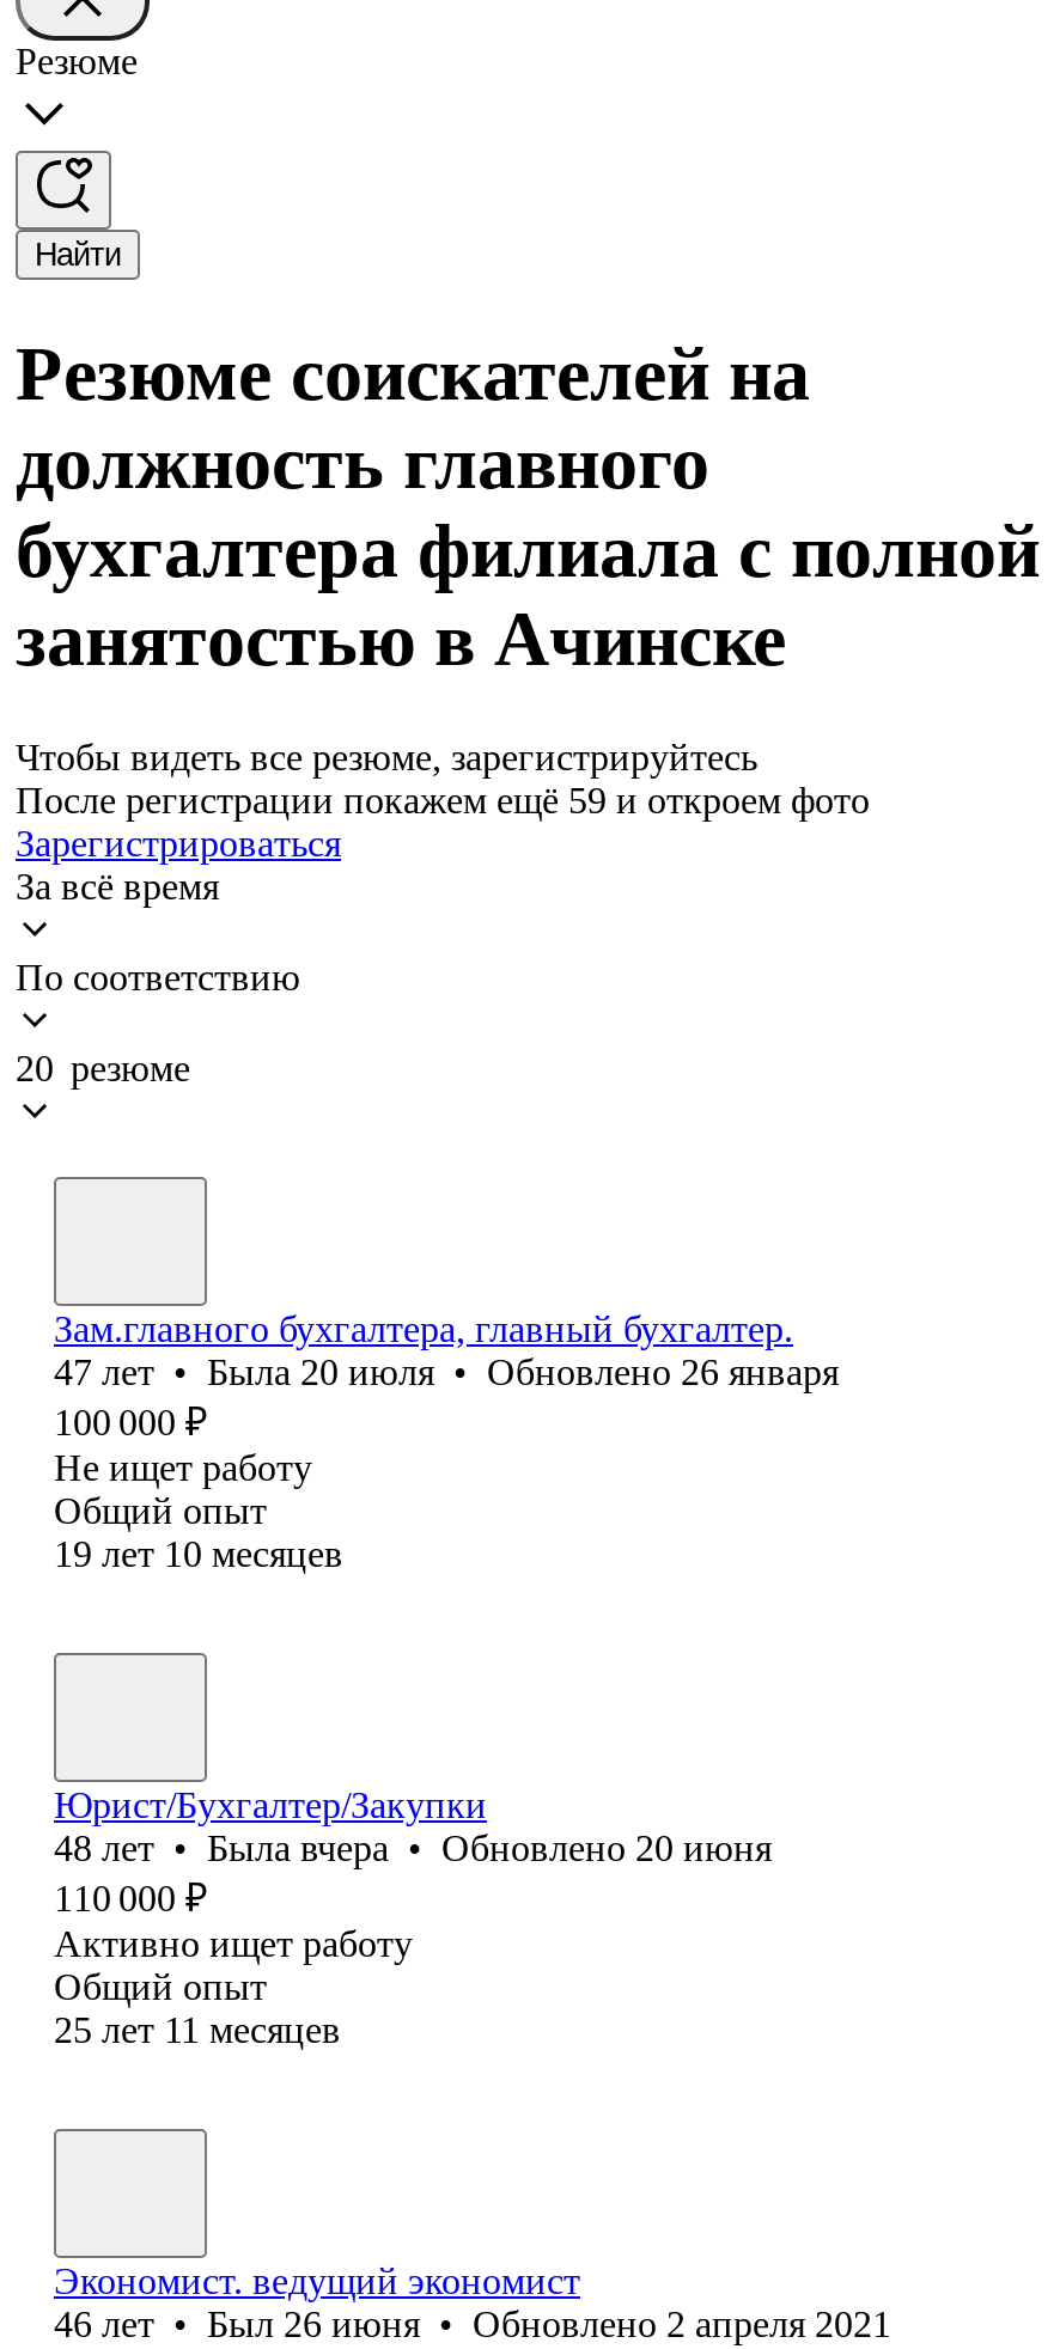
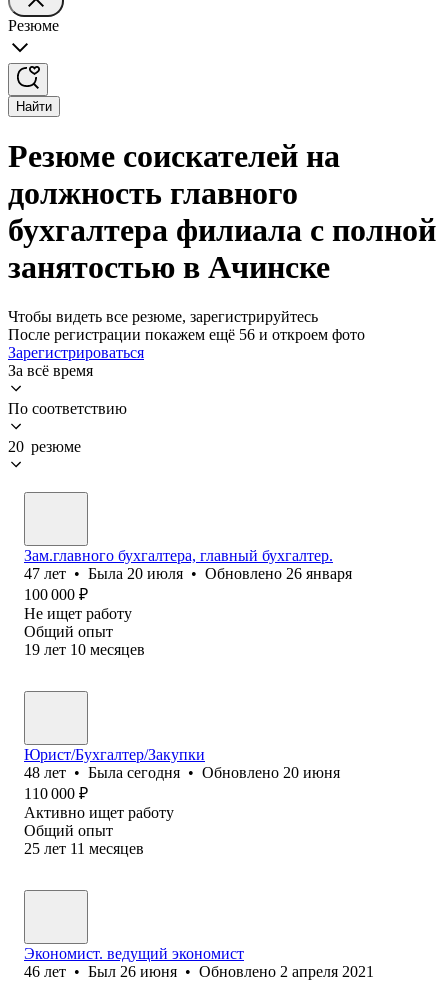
[16,780,870,820] После регистрации покажем ещё 59 и откроем фото -> [8,326,365,343] После регистрации покажем ещё 56 и откроем фото
[54,1827,772,1868] 48 лет • Была вчера • Обновлено 20 июня -> [24,764,340,781] 48 лет • Была сегодня • Обновлено 20 июня

